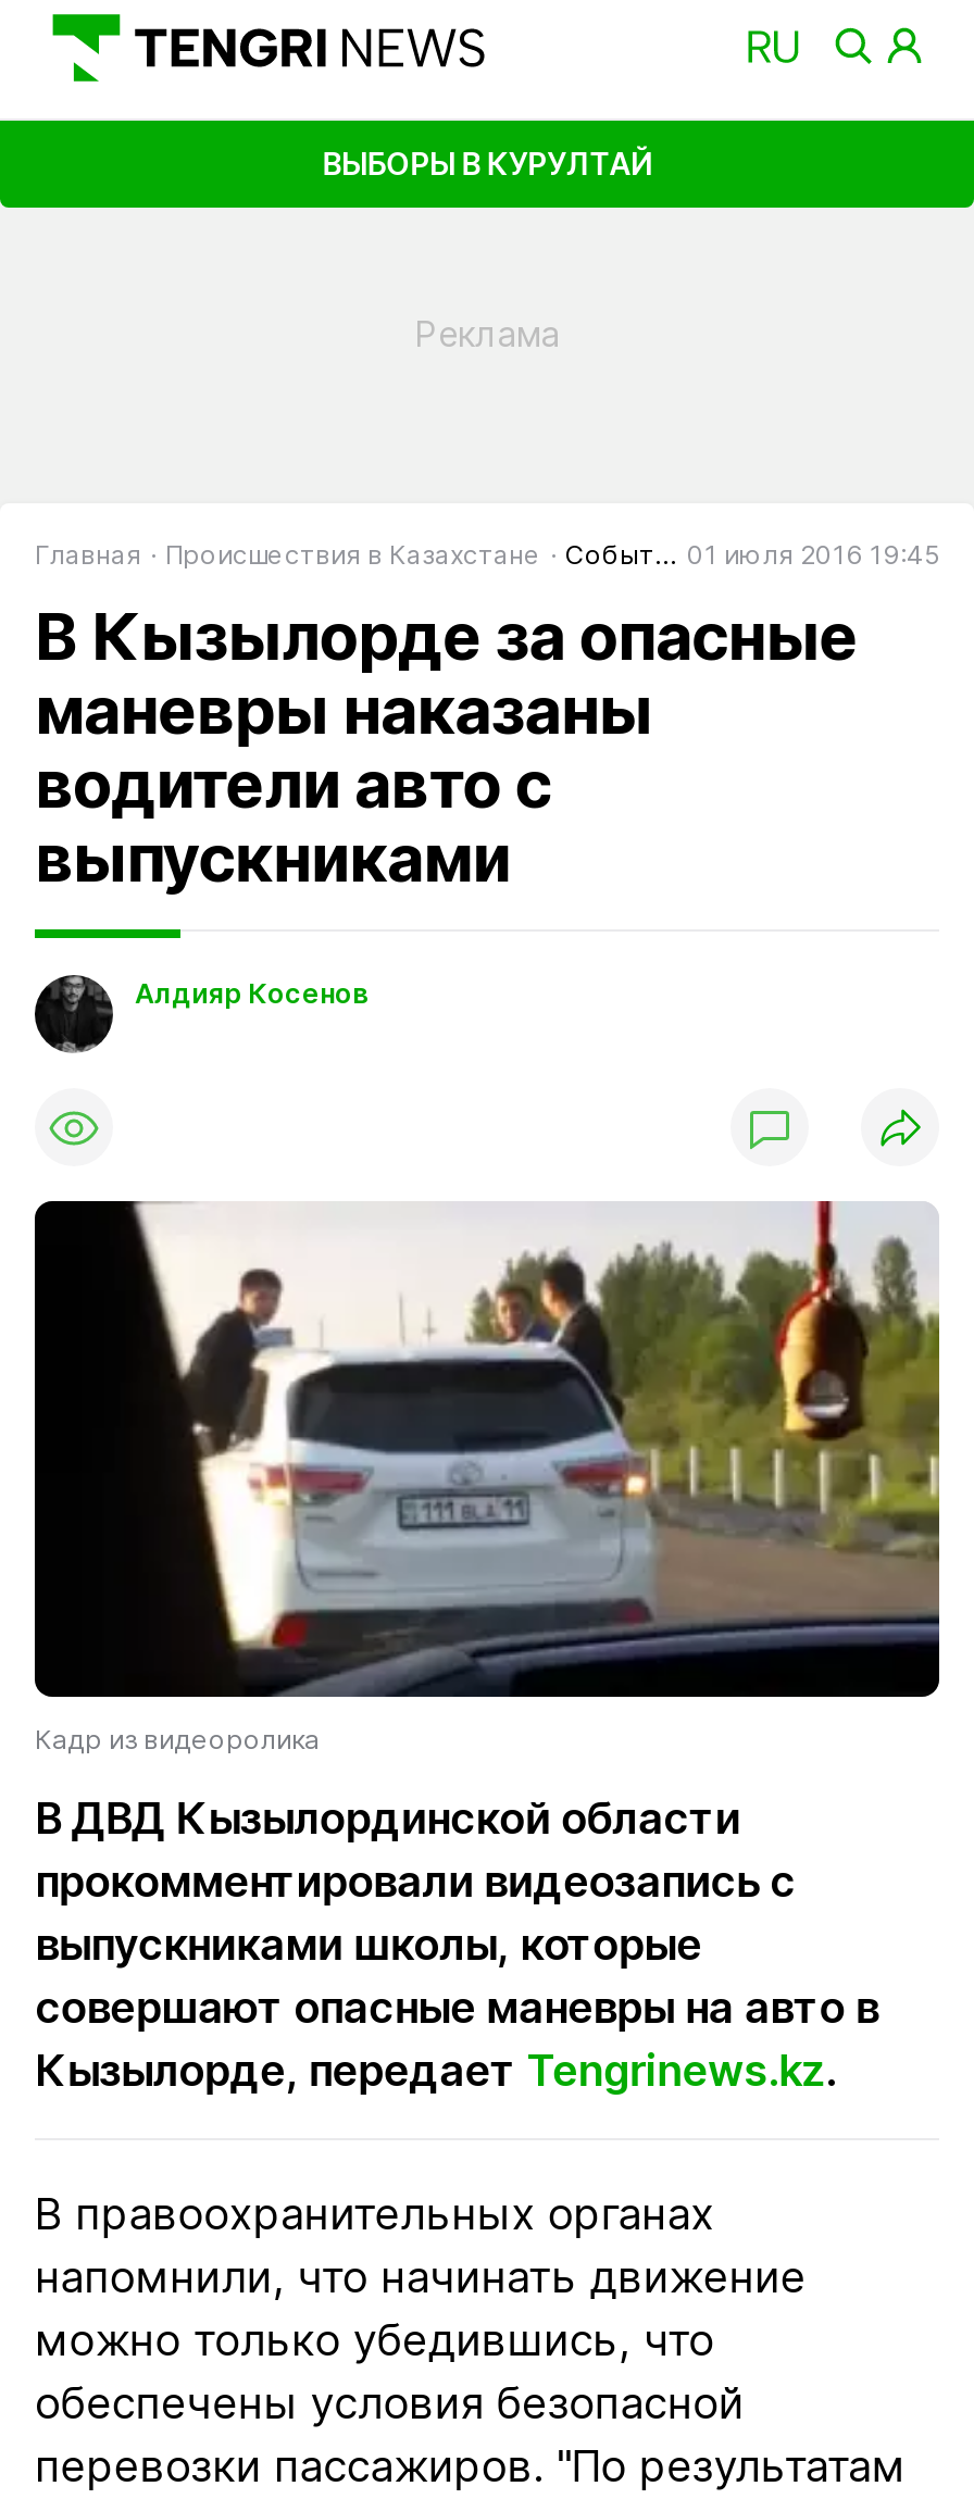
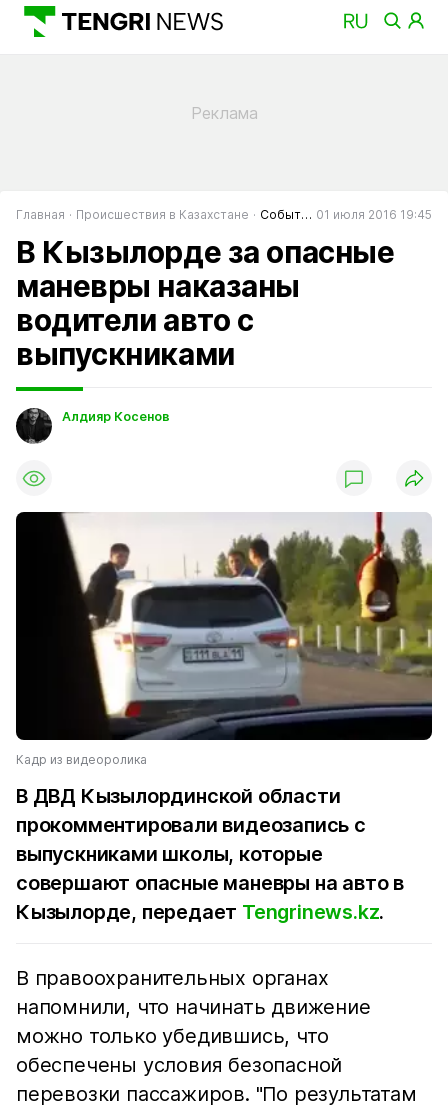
[322,144,652,181] ВЫБОРЫ В КУРУЛТАЙ -> none

